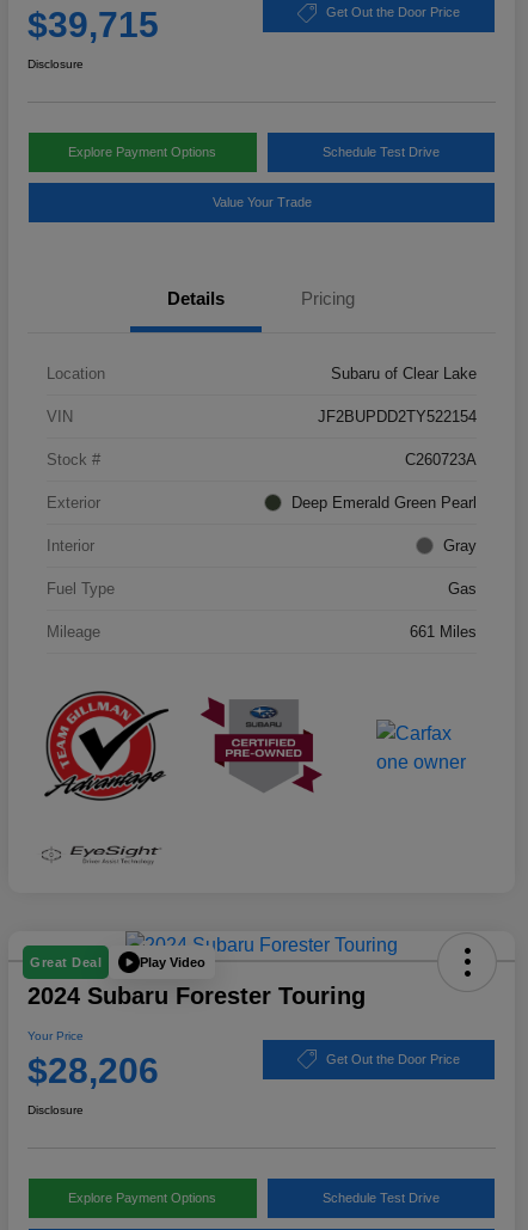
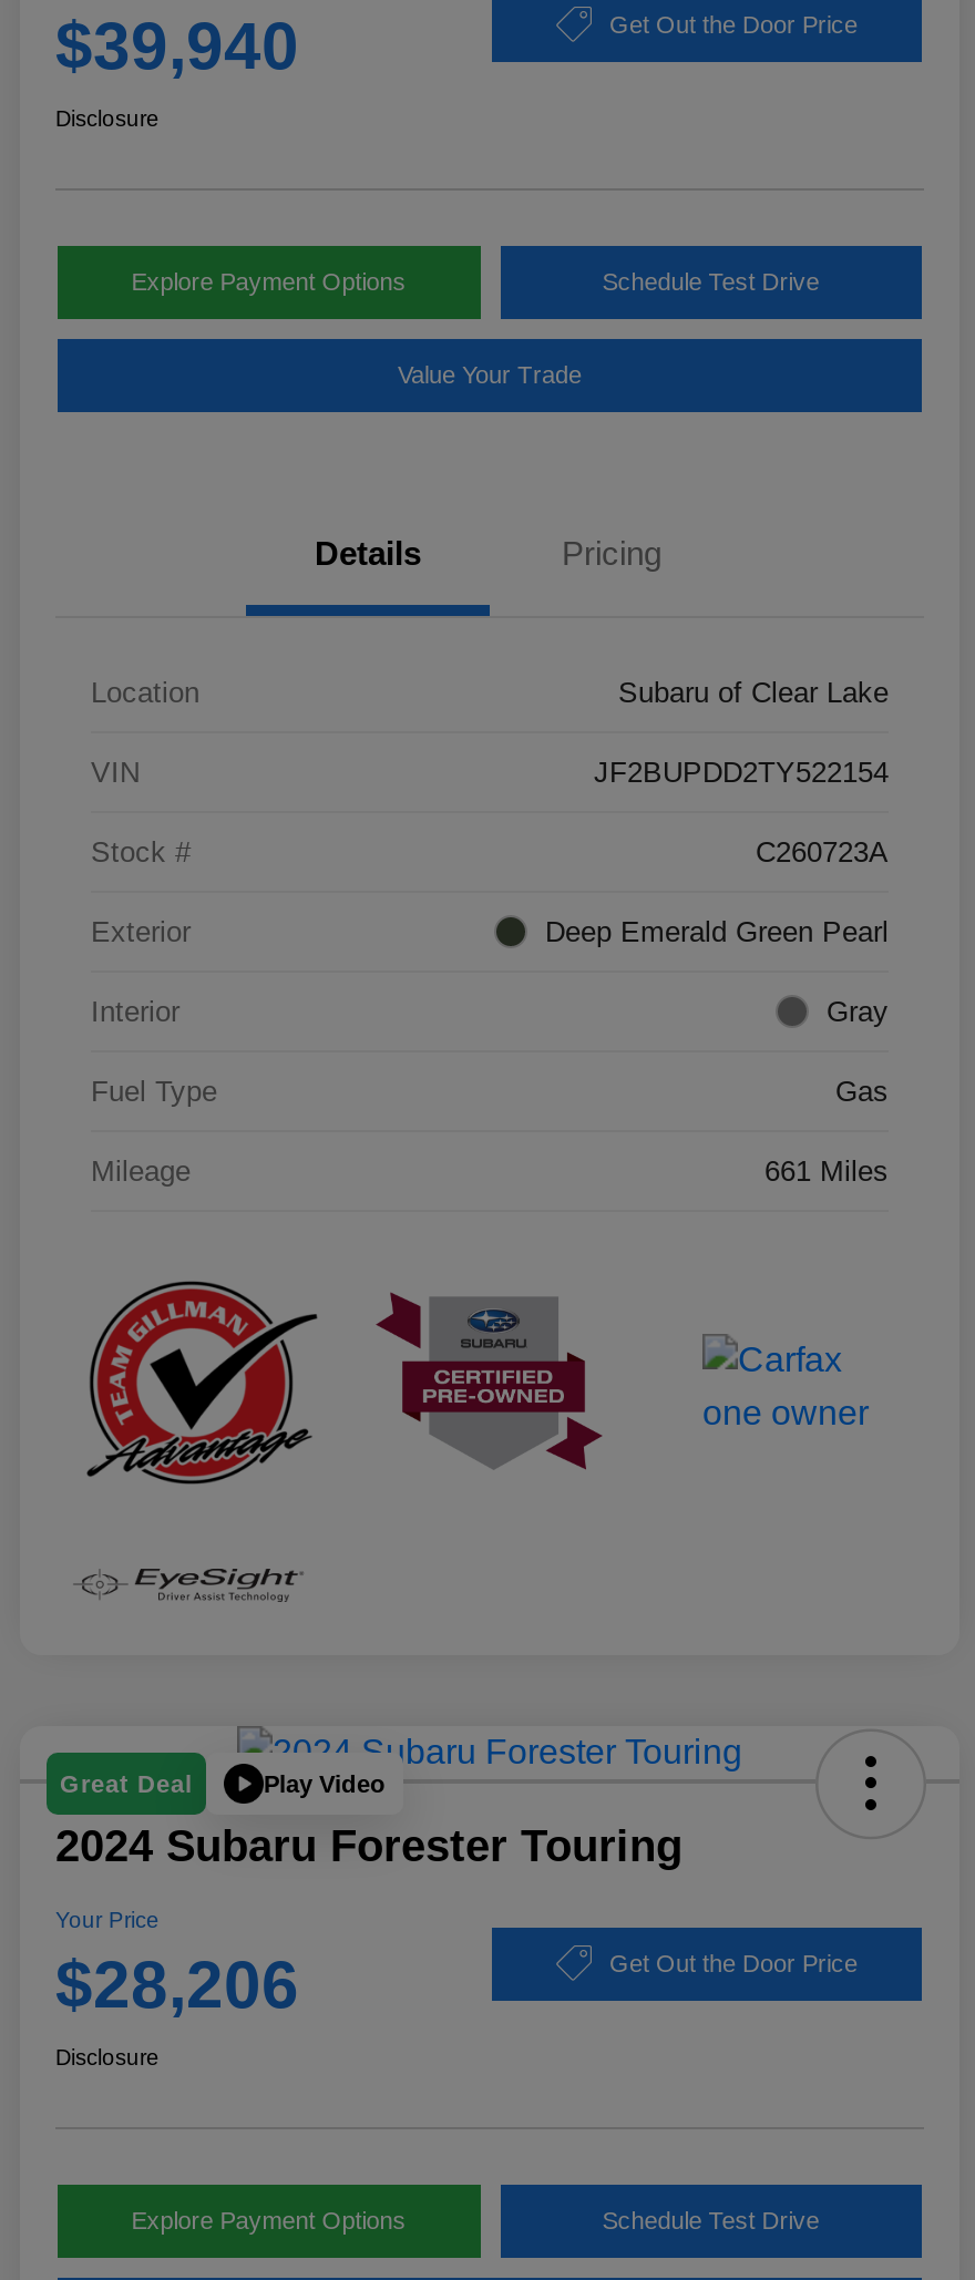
[27,5,159,44] $39,715 -> [55,9,299,82] $39,940

